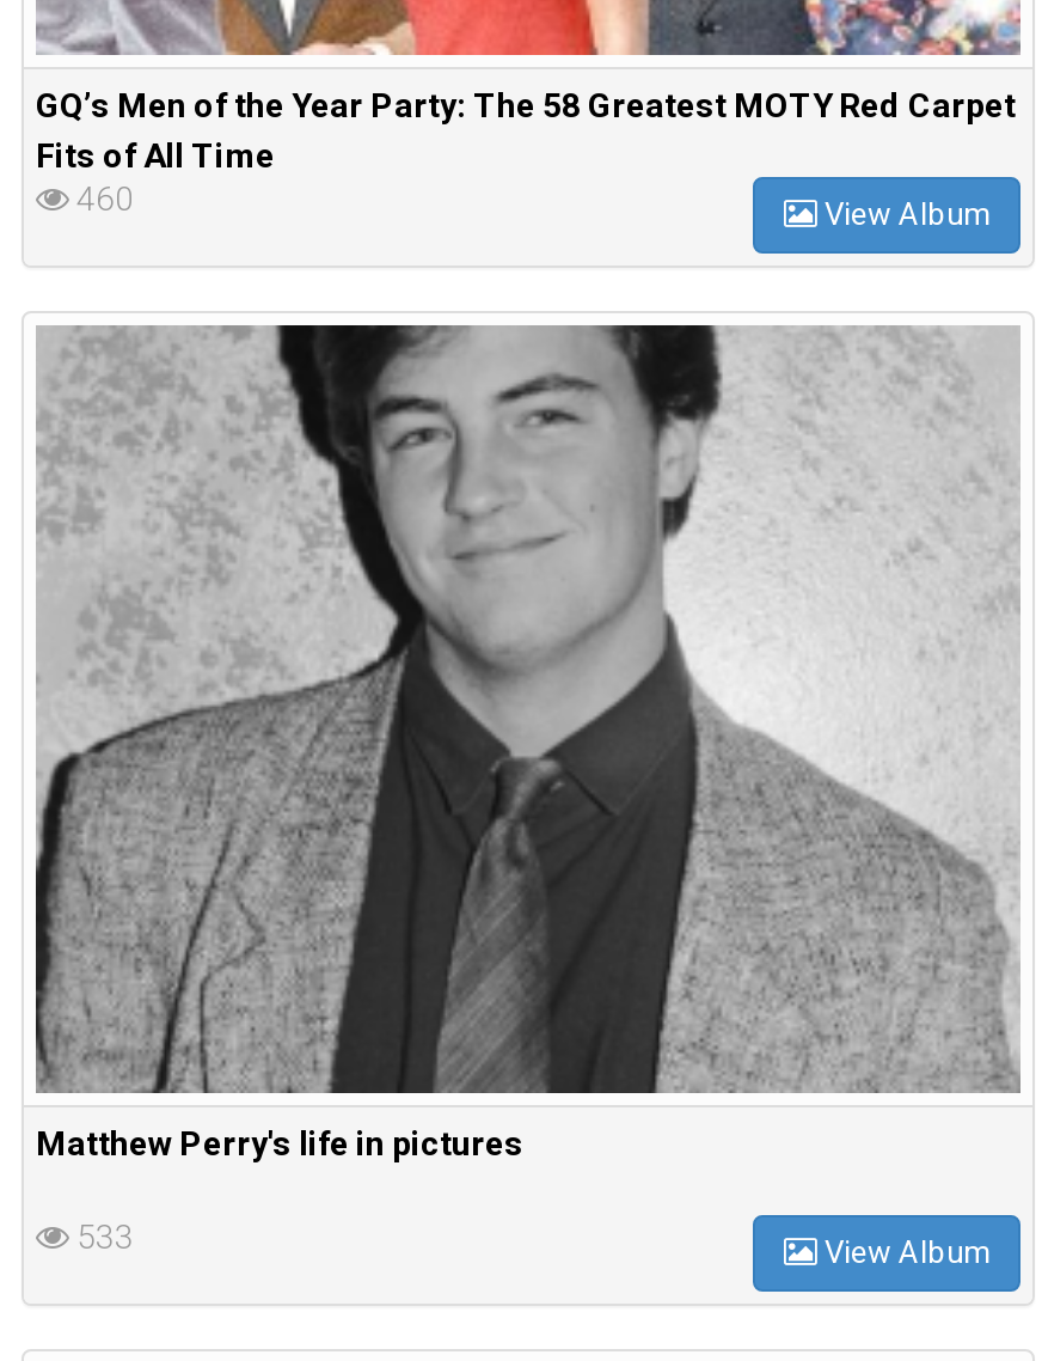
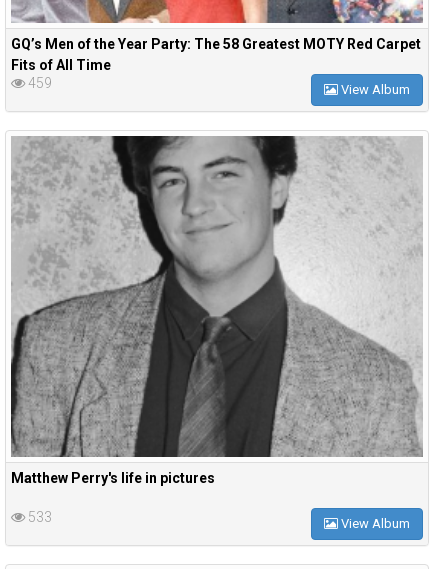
[69,180,134,218] 460 -> [25,75,52,91] 459

